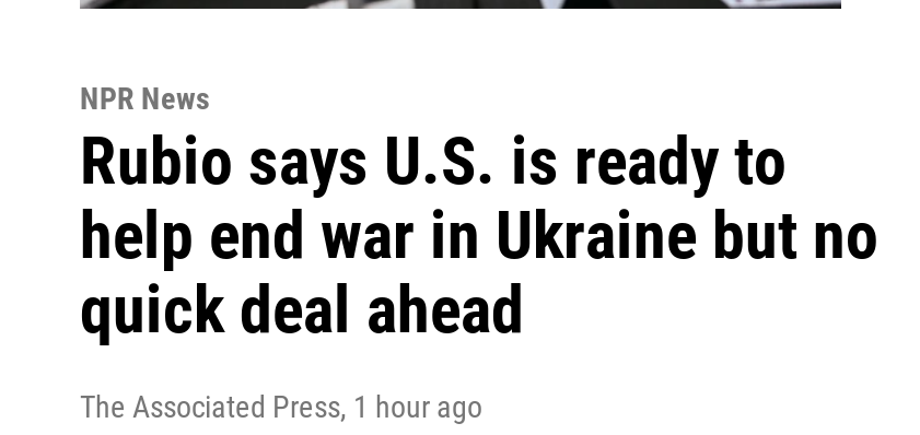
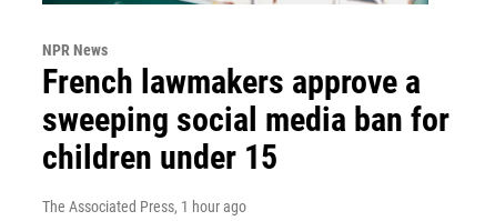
[80,122,878,347] Rubio says U.S. is ready to | help end war in Ukraine but no | quick deal ahead -> [42,62,449,176] French lawmakers approve a | sweeping social media ban for | children under 15

